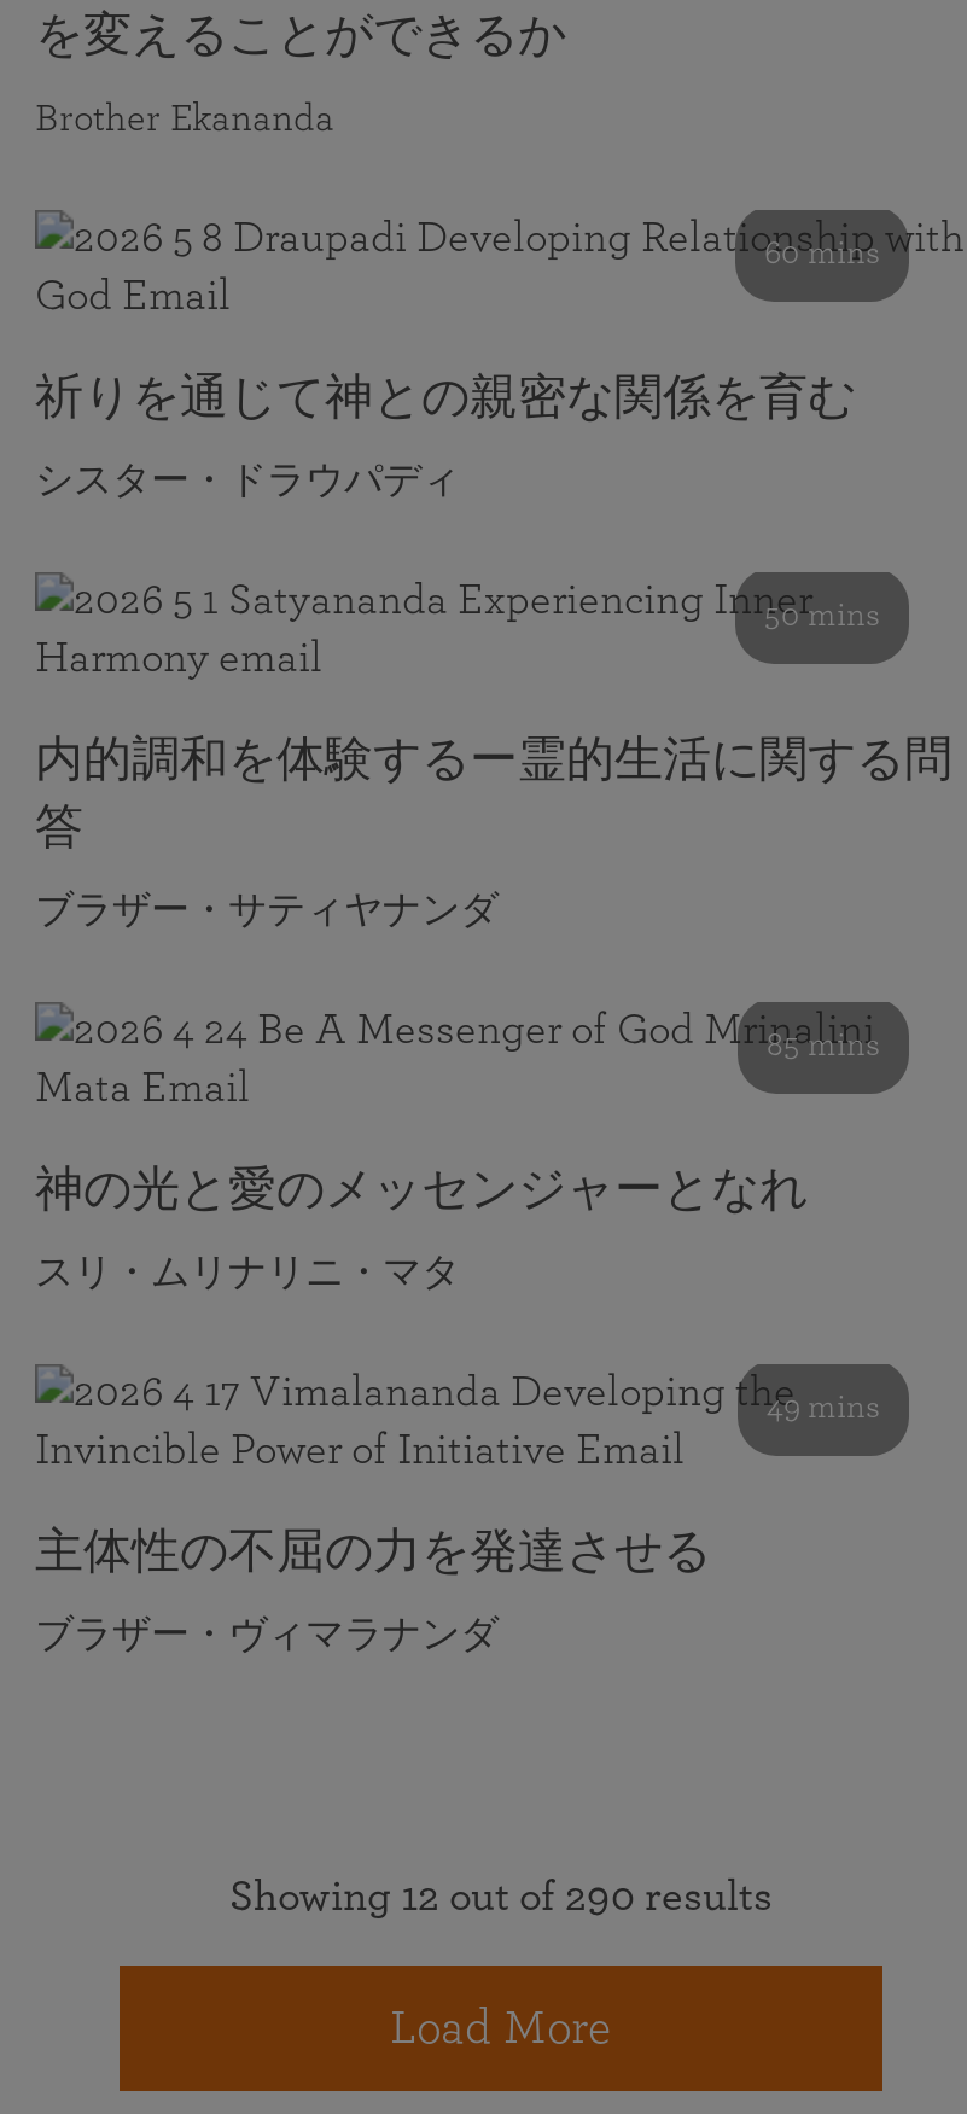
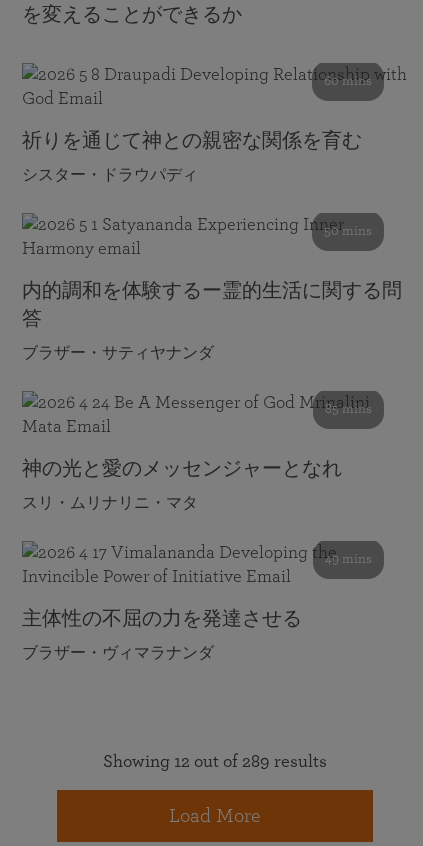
[35,99,334,138] Brother Ekananda -> none
[229,1876,773,1920] Showing 12 out of 290 results -> [103,753,327,771] Showing 12 out of 289 results

